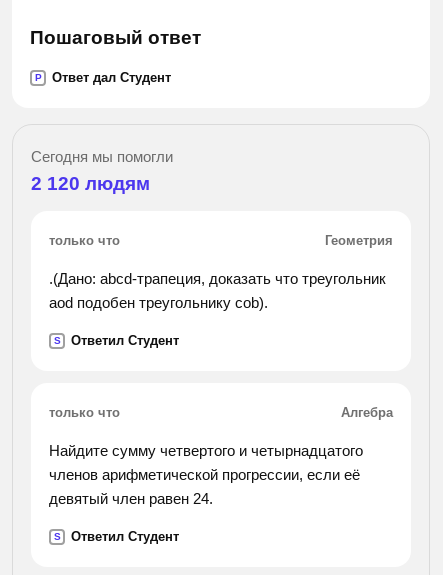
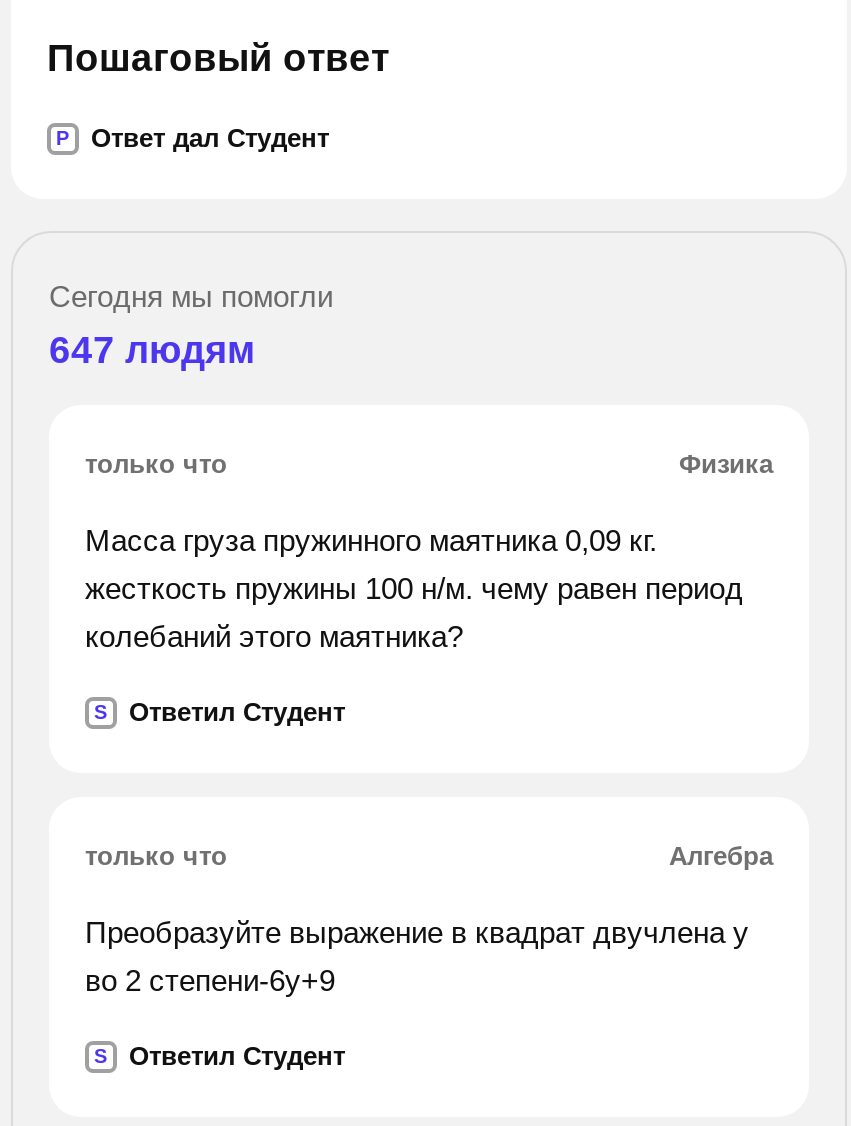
[31,173,150,194] 2 120 людям -> [49,329,255,371] 647 людям
[325,233,393,248] Геометрия -> [679,449,773,479] Физика
[49,270,386,311] .(Дано: abcd-трапеция, доказать что треугольник | aod подобен треугольнику cob). -> [85,523,743,653] Масса груза пружинного маятника 0,09 кг. | жесткость пружины 100 н/м. чему равен период | колебаний этого маятника?
moved [49,333,393,420] -> [85,697,773,871]: S | Ответил Студент | только что | Алгебра
[49,442,363,507] Найдите сумму четвертого и четырнадцатого | членов арифметической прогрессии, если её | девятый член равен 24. -> [85,915,749,997] Преобразуйте выражение в квадрат двучлена y | во 2 степени-6y+9

